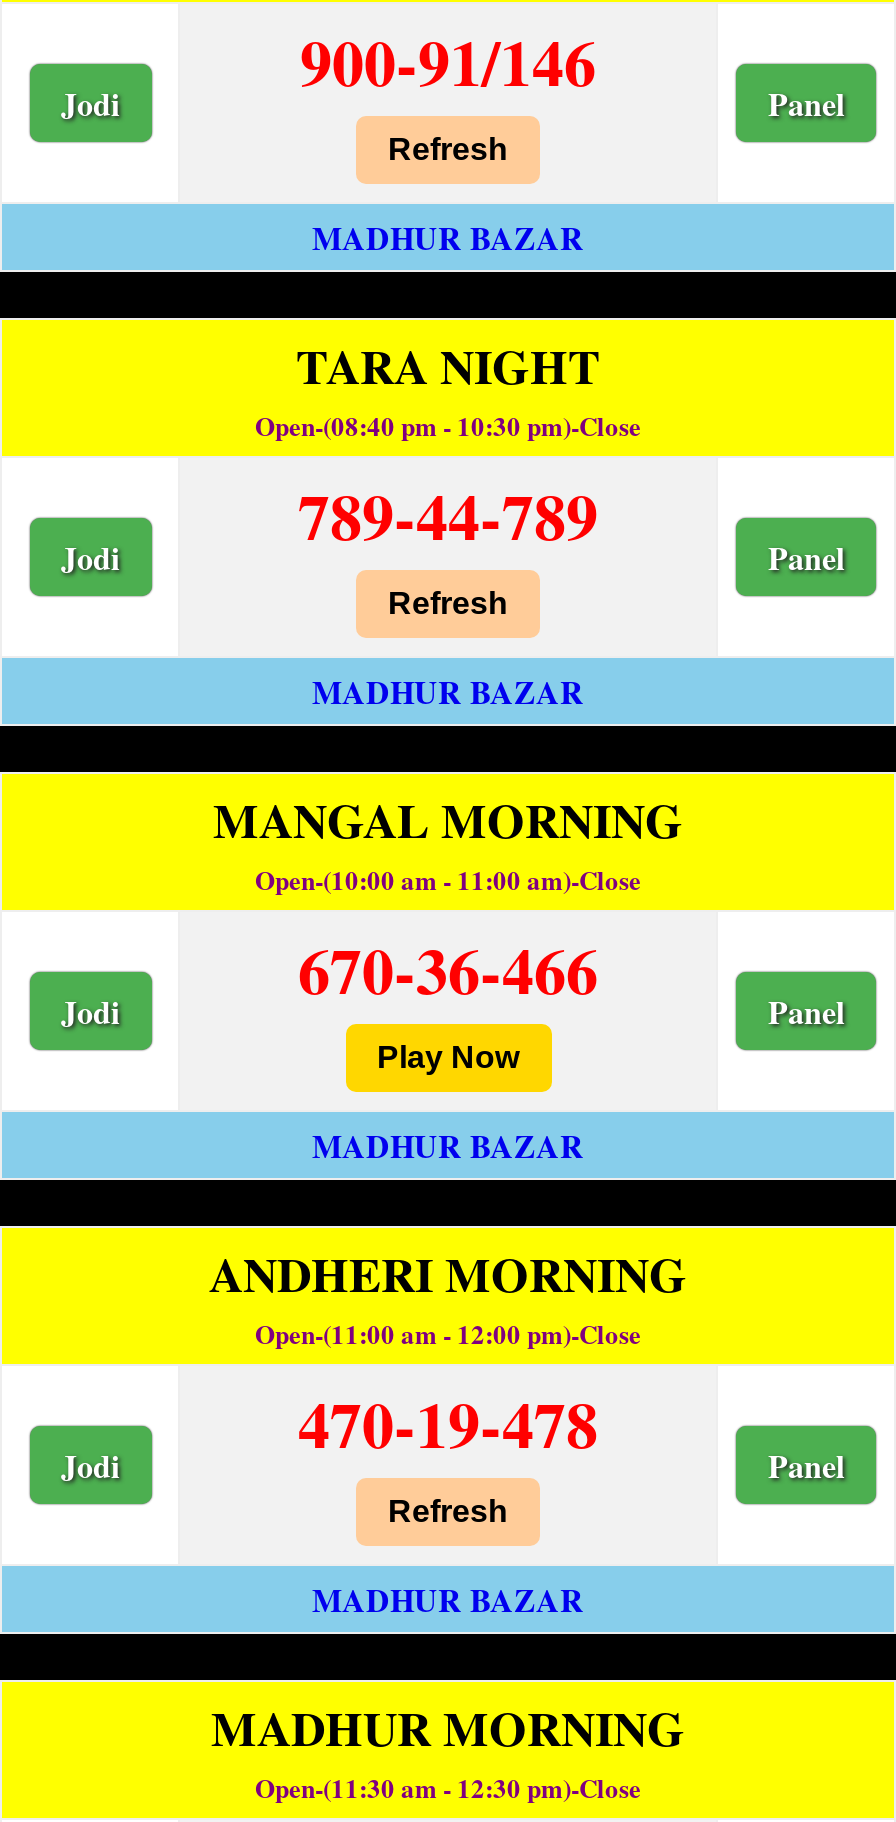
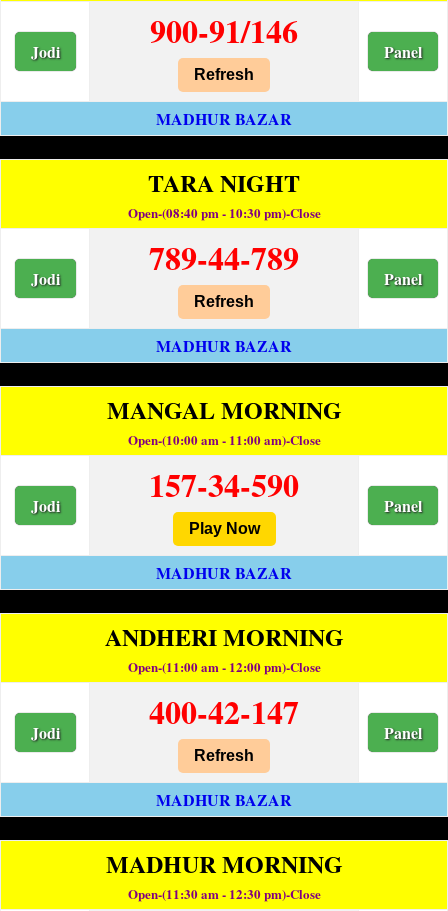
[298,922,598,1016] 670-36-466 -> [149,461,299,508] 157-34-590
[298,1376,598,1470] 470-19-478 -> [149,688,299,735] 400-42-147

